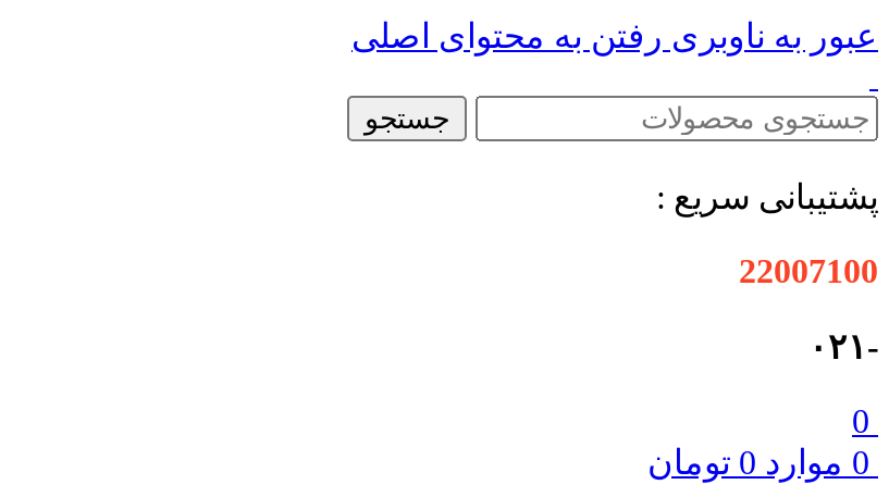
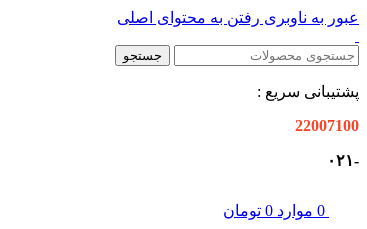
[852,402,869,439] 0 -> none

